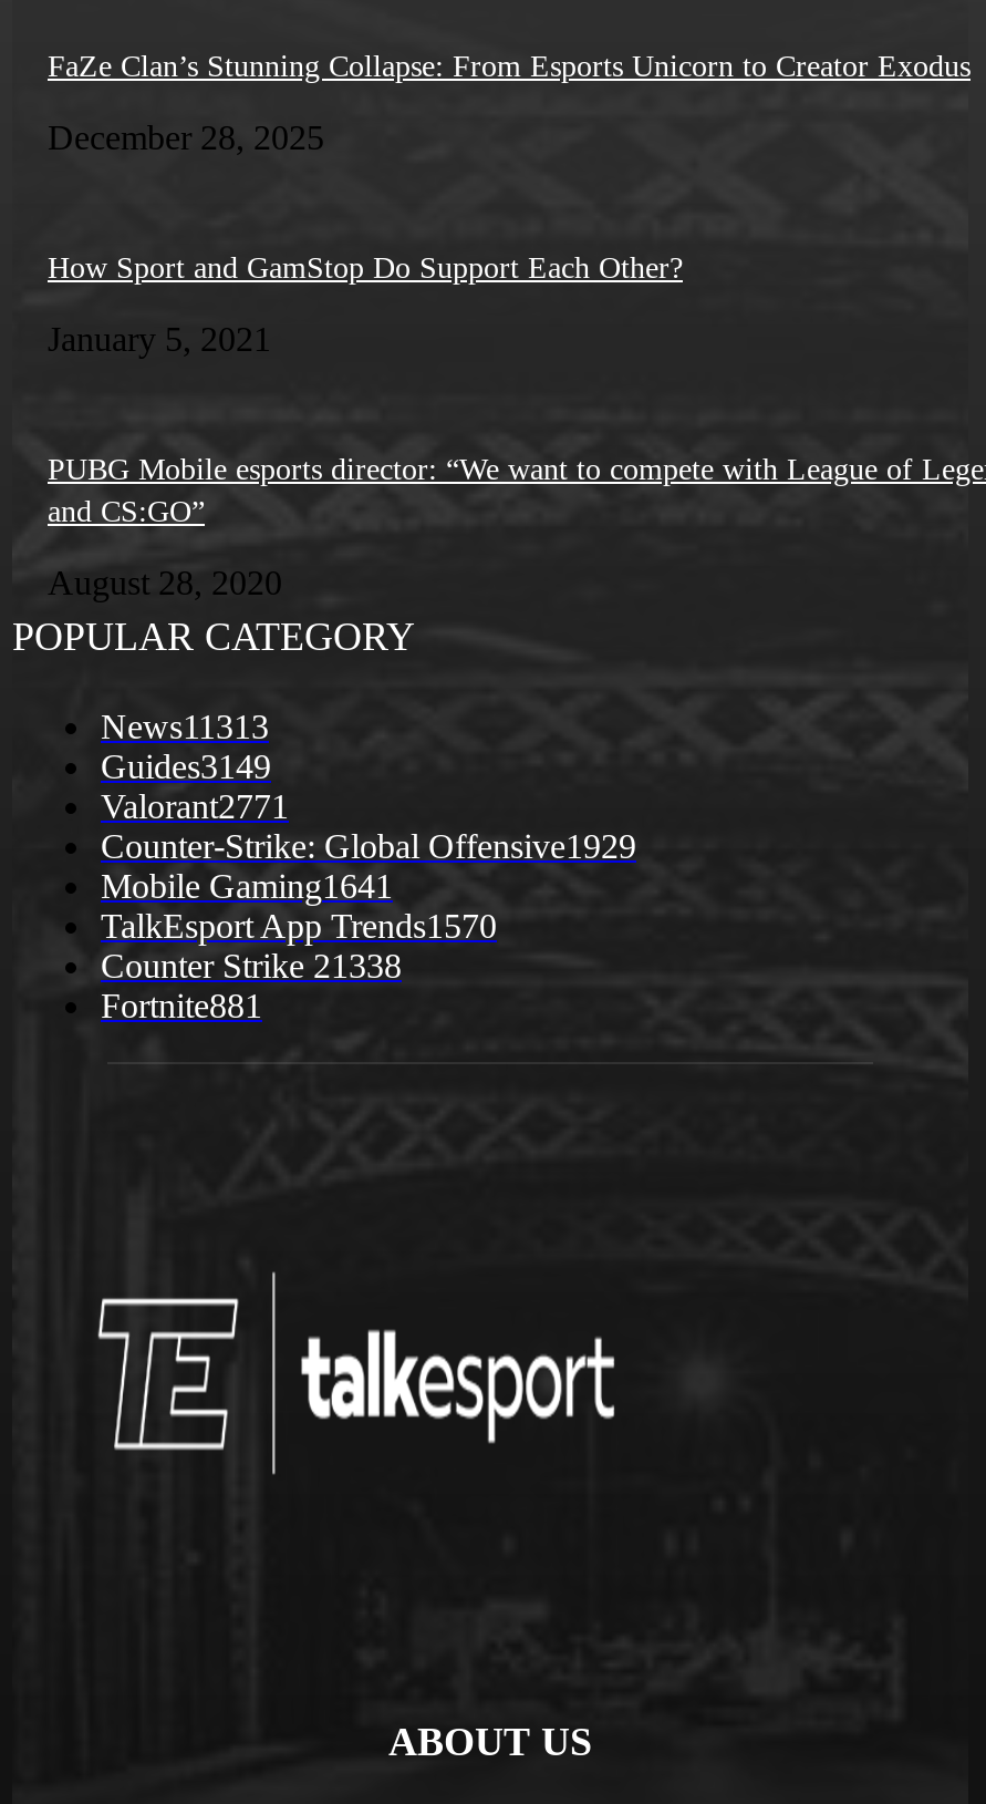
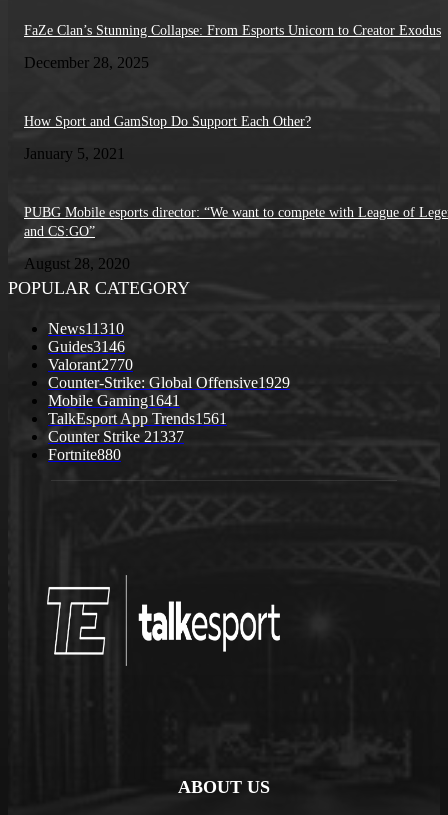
[101,708,269,746] News11313 -> [48,320,124,337] News11310
[101,748,271,786] Guides3149 -> [48,338,125,355] Guides3146
[101,788,289,825] Valorant2771 -> [48,356,133,373] Valorant2770
[101,907,497,945] TalkEsport App Trends1570 -> [48,410,227,427] TalkEsport App Trends1561
[101,947,402,985] Counter Strike 21338 -> [48,428,184,445] Counter Strike 21337
[101,987,262,1025] Fortnite881 -> [48,446,121,463] Fortnite880

